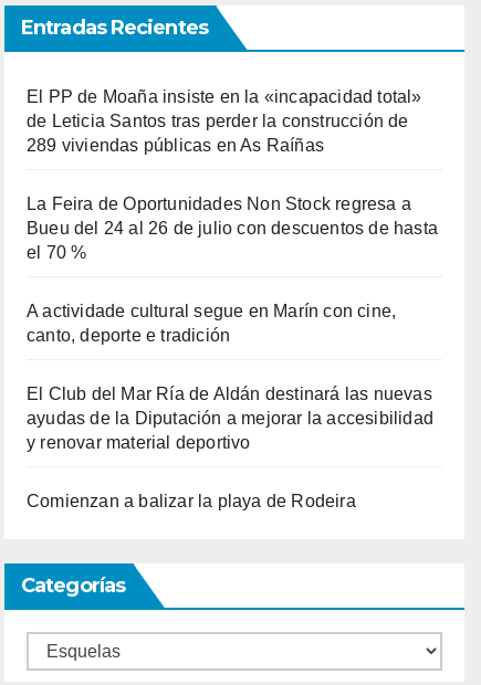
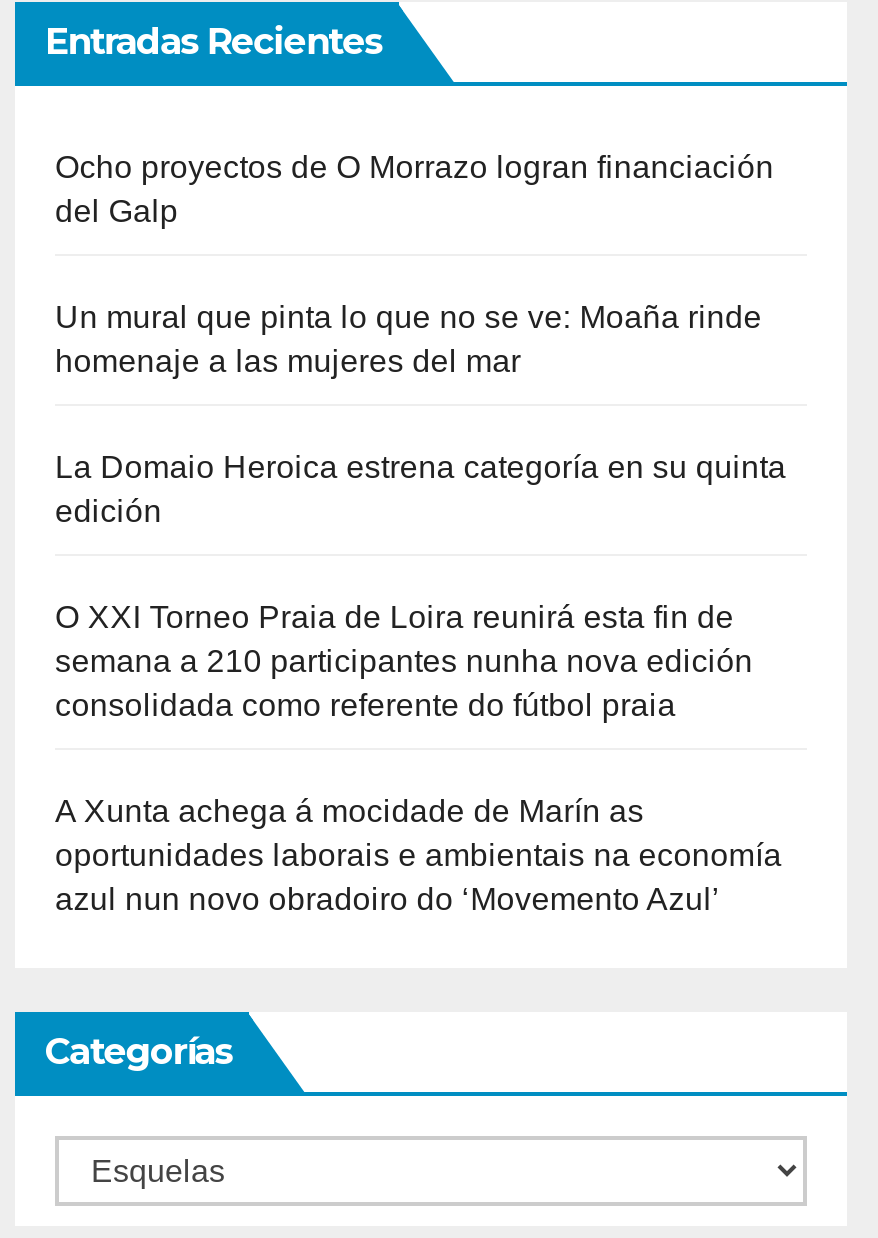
[27,87,422,155] El PP de Moaña insiste en la «incapacidad total» | de Leticia Santos tras perder la construcción de | 289 viviendas públicas en As Raíñas -> [55,150,774,228] Ocho proyectos de O Morrazo logran financiación | del Galp
[27,194,438,262] La Feira de Oportunidades Non Stock regresa a | Bueu del 24 al 26 de julio con descuentos de hasta | el 70 % -> [55,300,762,378] Un mural que pinta lo que no se ve: Moaña rinde | homenaje a las mujeres del mar
[27,302,396,345] A actividade cultural segue en Marín con cine, | canto, deporte e tradición -> [55,450,786,528] La Domaio Heroica estrena categoría en su quinta | edición
[27,384,433,452] El Club del Mar Ría de Aldán destinará las nuevas | ayudas de la Diputación a mejorar la accesibilidad | y renovar material deportivo -> [55,600,753,722] O XXI Torneo Praia de Loira reunirá esta fin de | semana a 210 participantes nunha nova edición | consolidada como referente do fútbol praia
[27,492,356,510] Comienzan a balizar la playa de Rodeira -> [55,794,782,916] A Xunta achega á mocidade de Marín as | oportunidades laborais e ambientais na economía | azul nun novo obradoiro do ‘Movemento Azul’

